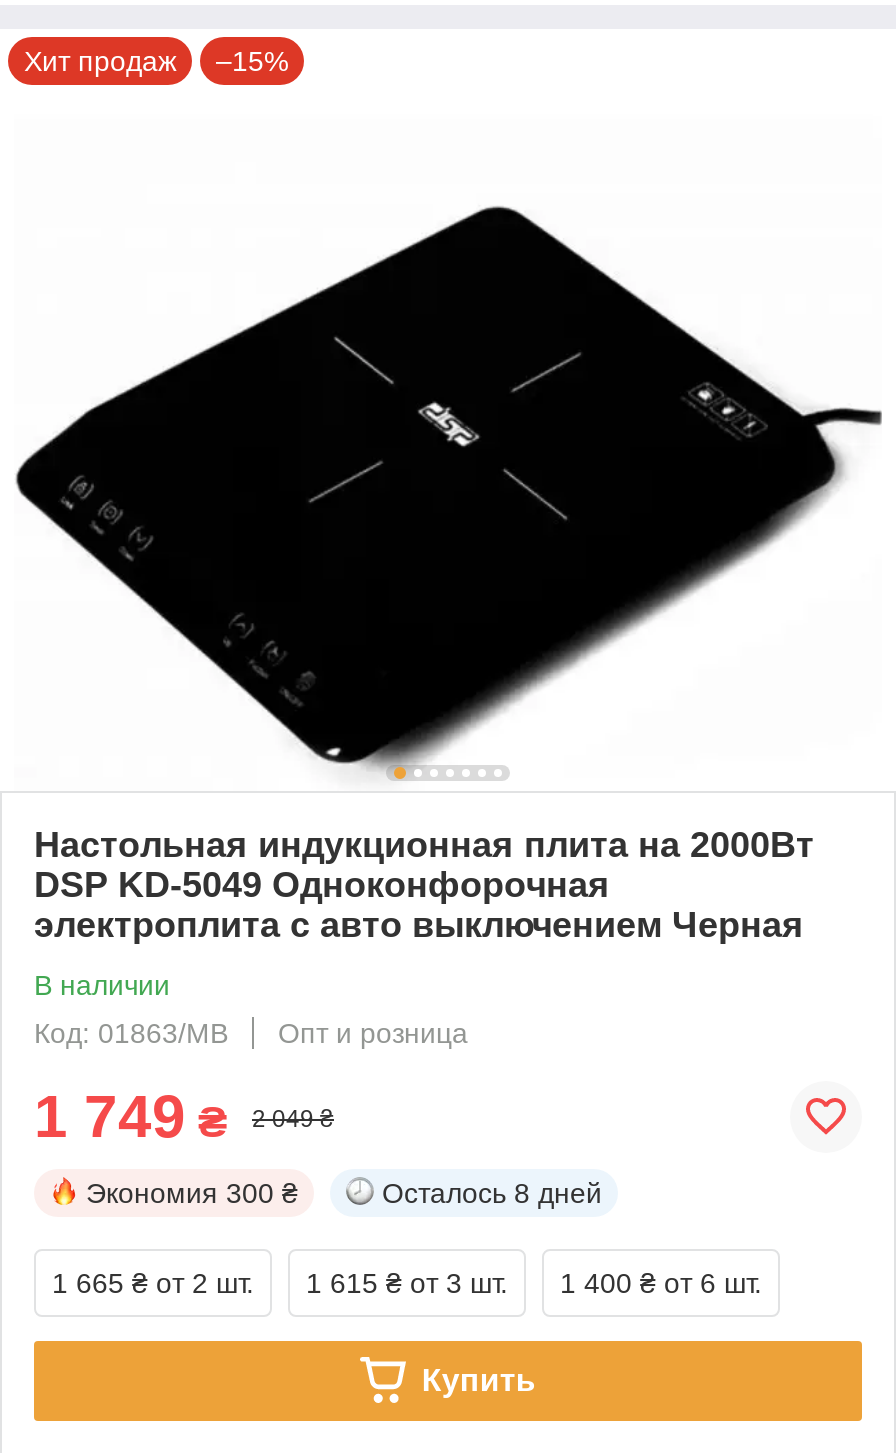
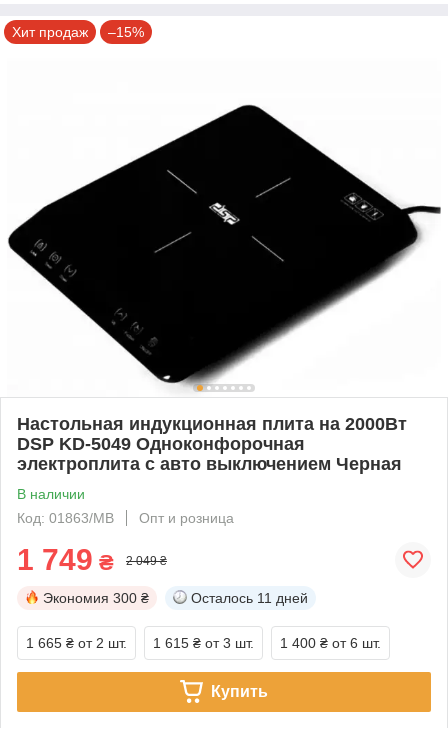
[382,1177,602,1209] Осталось 8 дней -> [191,590,308,606] Осталось 11 дней

